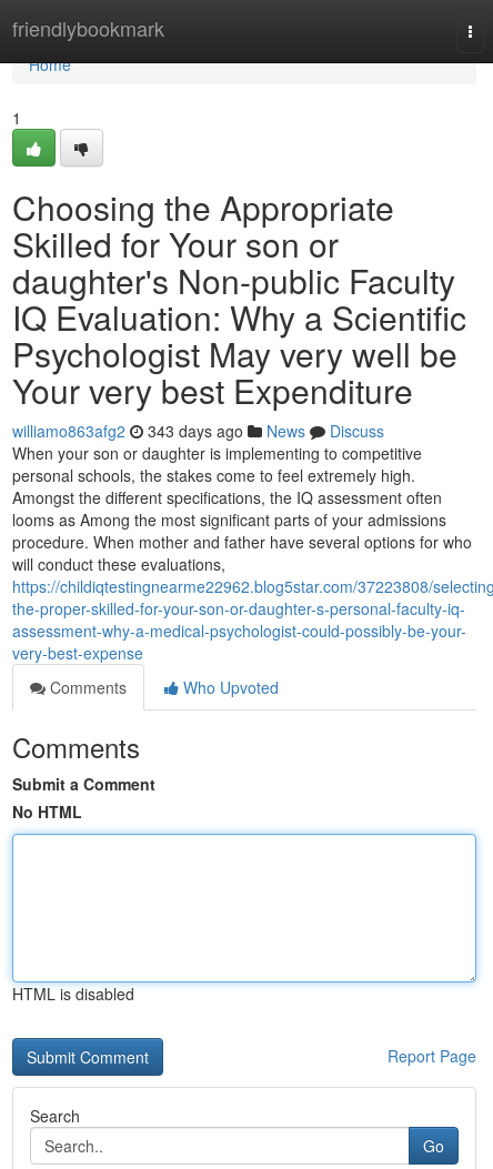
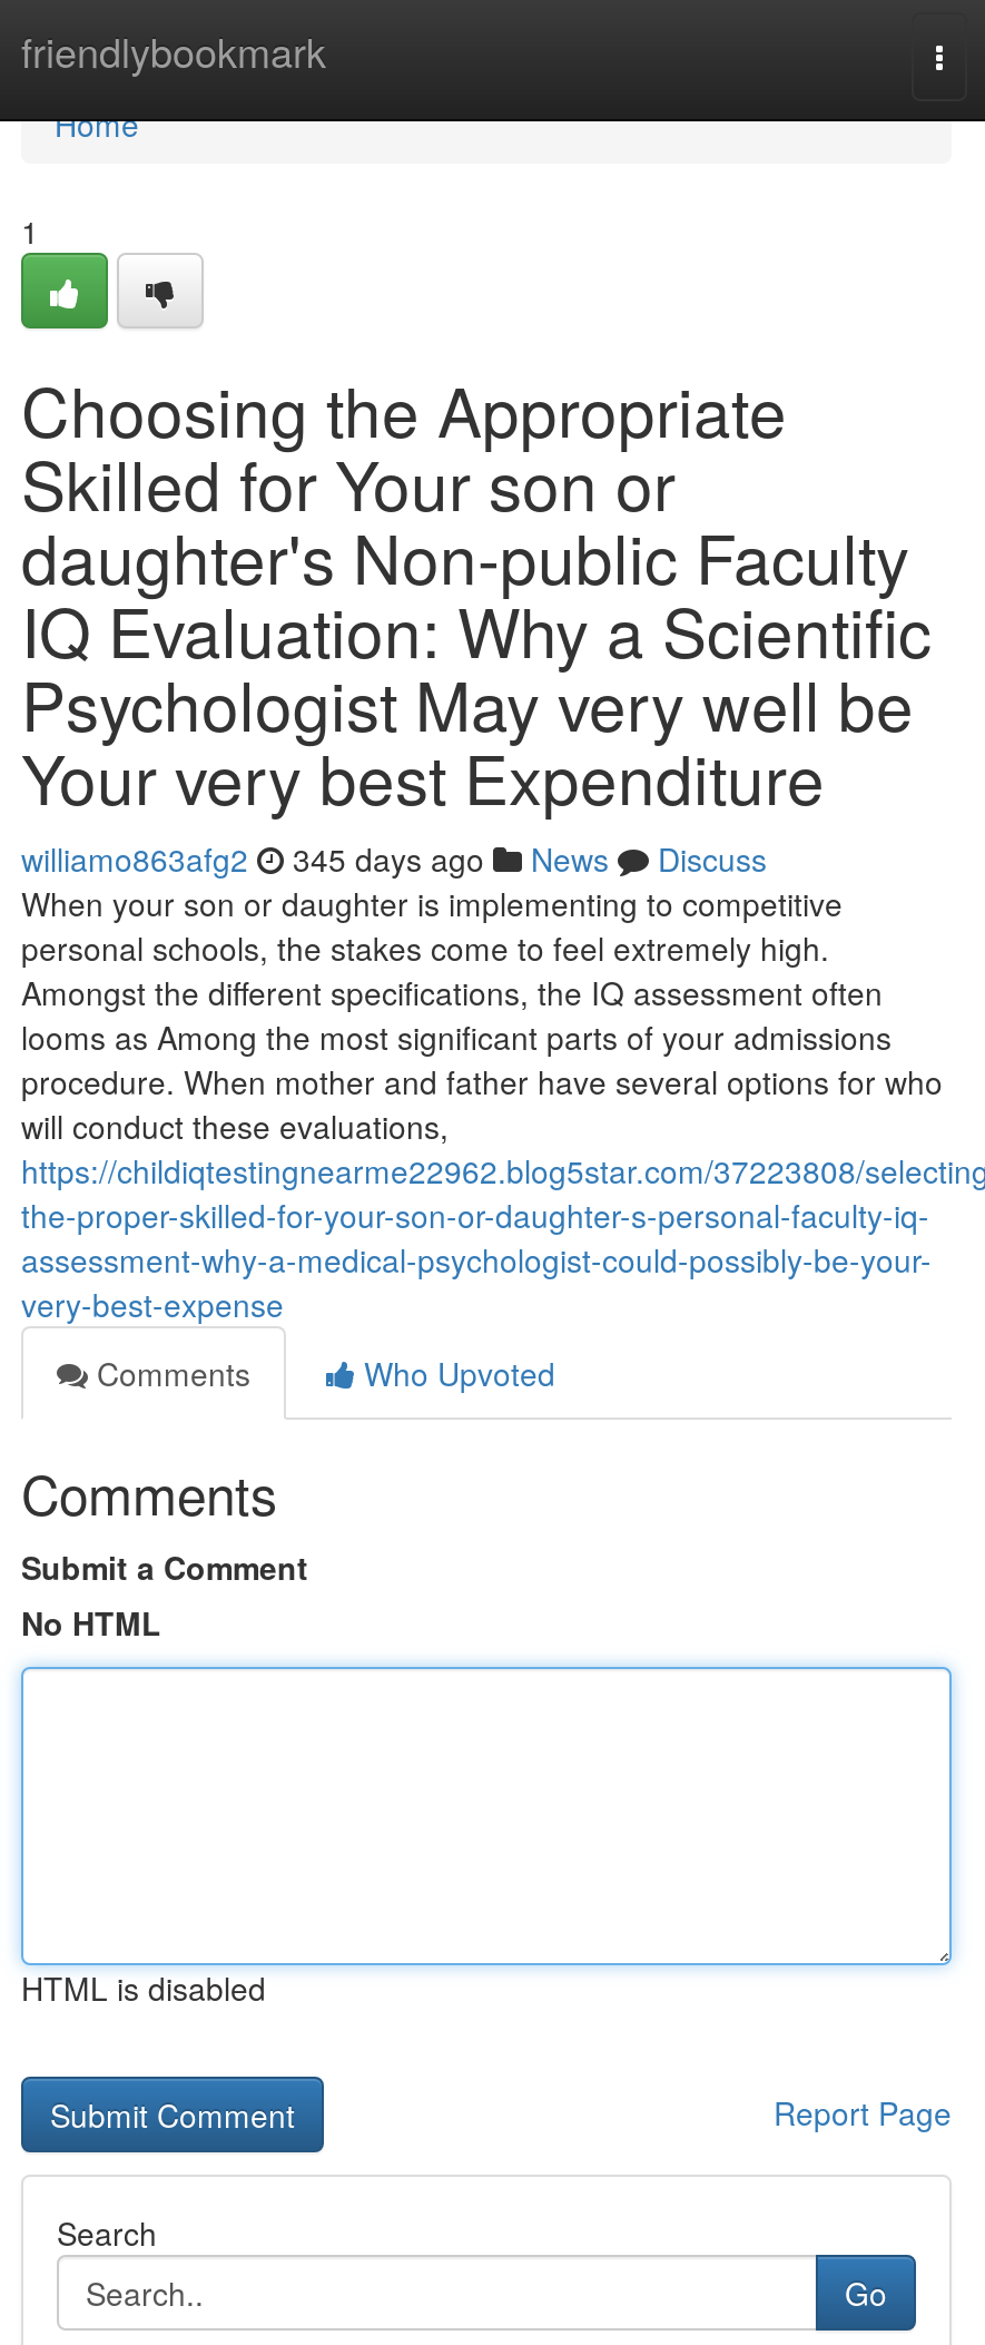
[12,420,384,442] williamo863afg2 343 days ago News Discuss -> [21,836,767,881] williamo863afg2 345 days ago News Discuss

